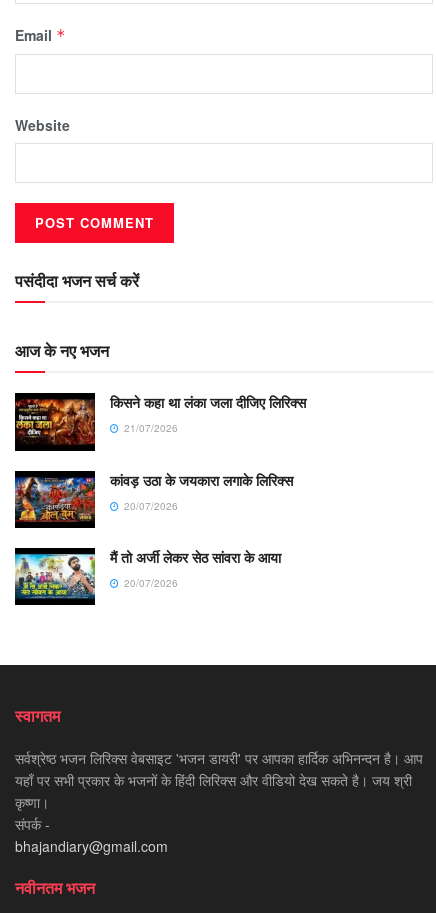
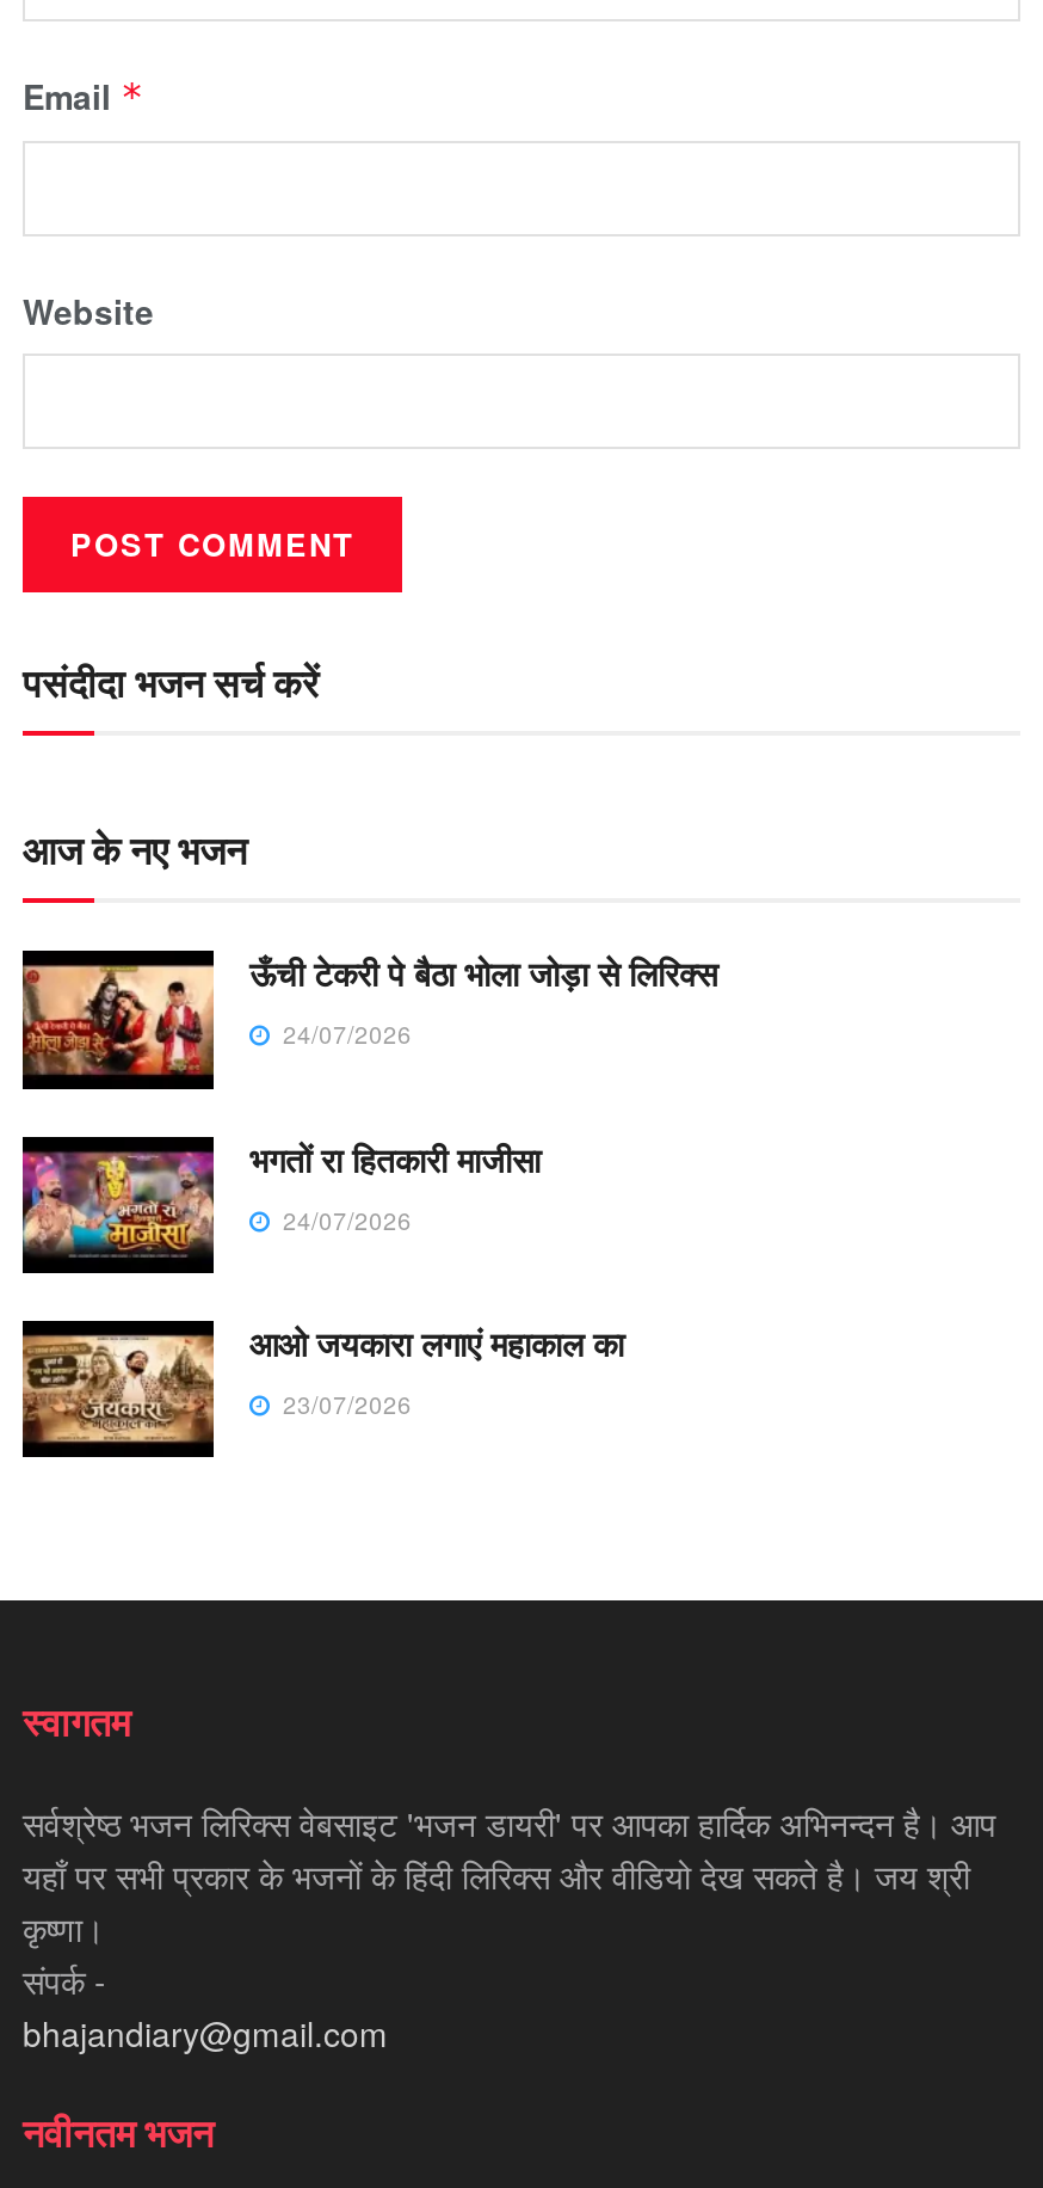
[14,392,306,445] [image] | किसने कहा था लंका जला दीजिए लिरिक्स | 21/07/2026 -> [20,949,717,1077] [image] | ऊँची टेकरी पे बैठा भोला जोड़ा से लिरिक्स | 24/07/2026
[14,470,293,522] [image] | कांवड़ उठा के जयकारा लगाके लिरिक्स | 20/07/2026 -> [20,1134,541,1256] [image] | भगतों रा हितकारी माजीसा | 24/07/2026
[14,547,281,599] [image] | मैं तो अर्जी लेकर सेठ सांवरा के आया | 20/07/2026 -> [20,1318,624,1445] [image] | आओ जयकारा लगाएं महाकाल का | 23/07/2026

